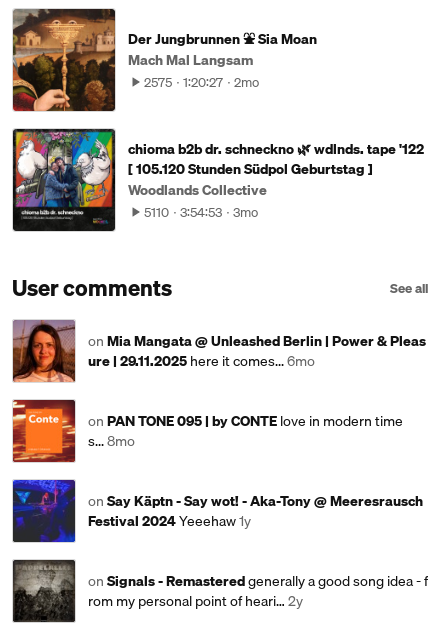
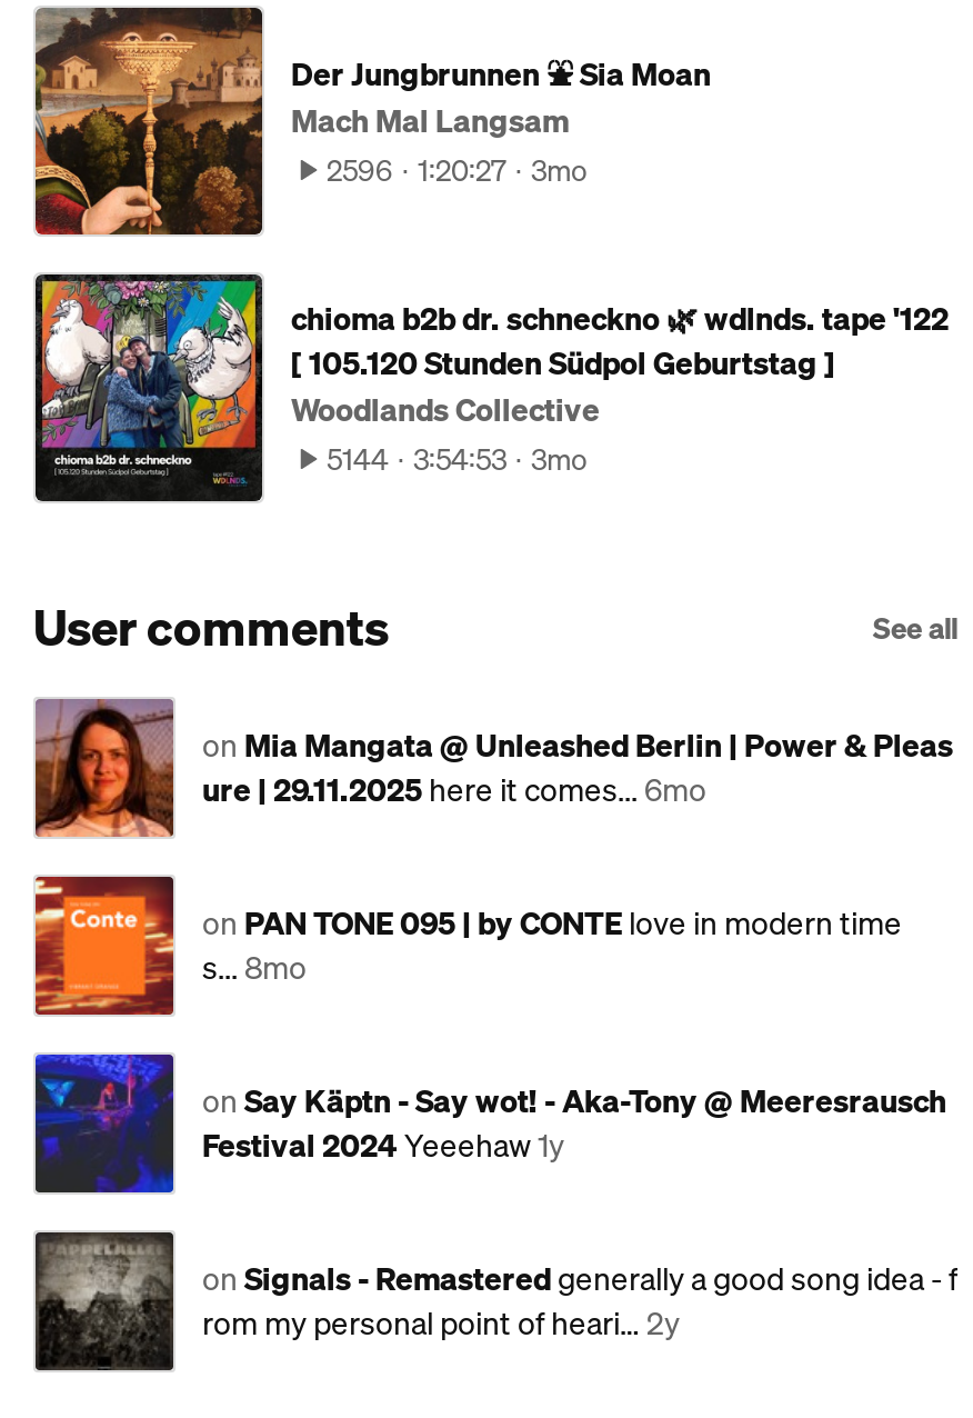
[144,72,259,92] 2575 1:20:27 2mo -> [327,149,586,193] 2596 1:20:27 3mo
[144,202,258,222] 5110 3:54:53 3mo -> [327,438,586,482] 5144 3:54:53 3mo

